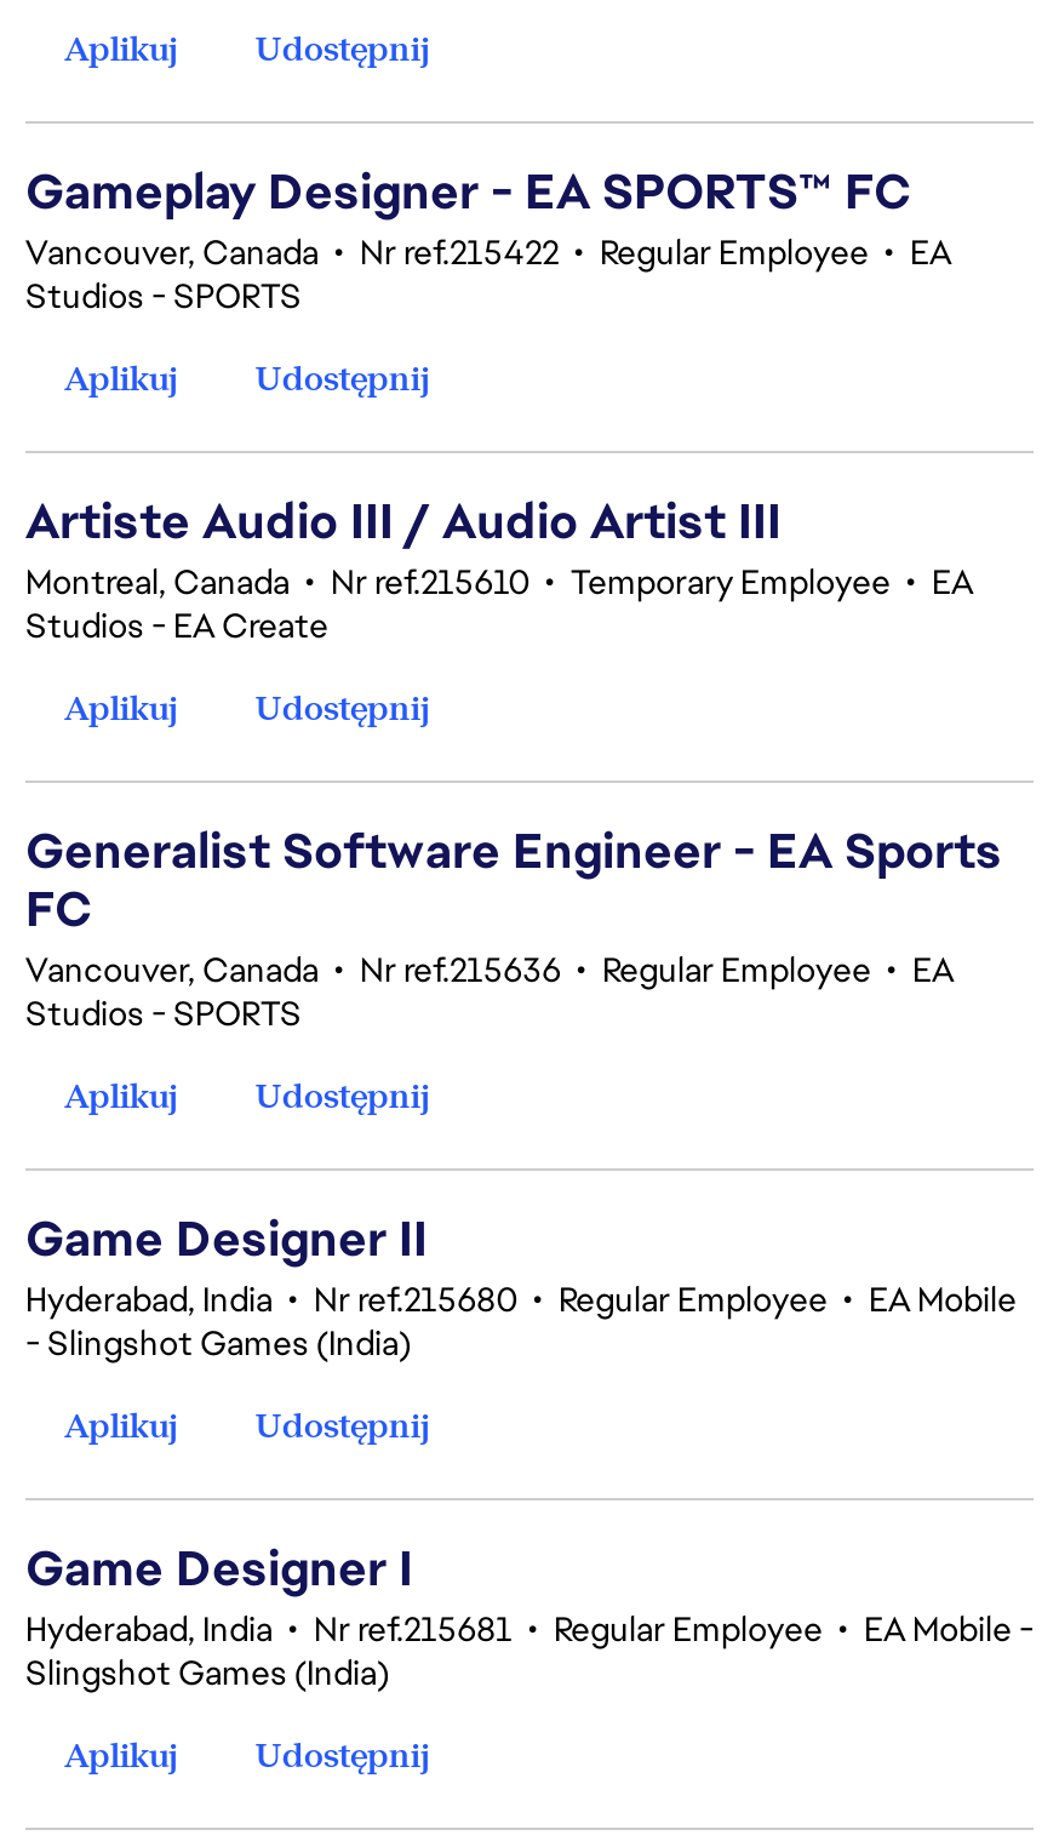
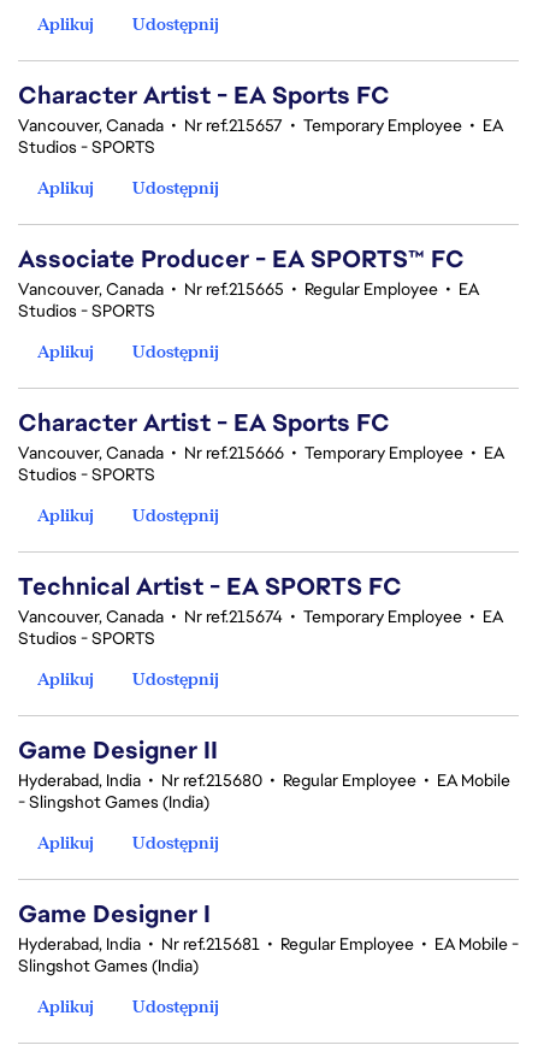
[25,160,912,223] Gameplay Designer - EA SPORTS™ FC -> [18,79,390,111] Character Artist - EA Sports FC
[25,230,951,274] Vancouver, Canada • Nr ref.215422 • Regular Employee • EA -> [18,114,503,136] Vancouver, Canada • Nr ref.215657 • Temporary Employee • EA
[25,490,973,647] Artiste Audio III / Audio Artist III | Montreal, Canada • Nr ref.215610 • Temporary Employee • EA | Studios - EA Create -> [18,243,479,321] Associate Producer - EA SPORTS™ FC | Vancouver, Canada • Nr ref.215665 • Regular Employee • EA | Studios - SPORTS
[25,819,1002,991] Generalist Software Engineer - EA Sports | FC | Vancouver, Canada • Nr ref.215636 • Regular Employee • EA -> [18,407,504,627] Character Artist - EA Sports FC | Vancouver, Canada • Nr ref.215666 • Temporary Employee • EA | Studios - SPORTS | Aplikuj | Udostępnij | Technical Artist - EA SPORTS FC | Vancouver, Canada • Nr ref.215674 • Temporary Employee • EA

